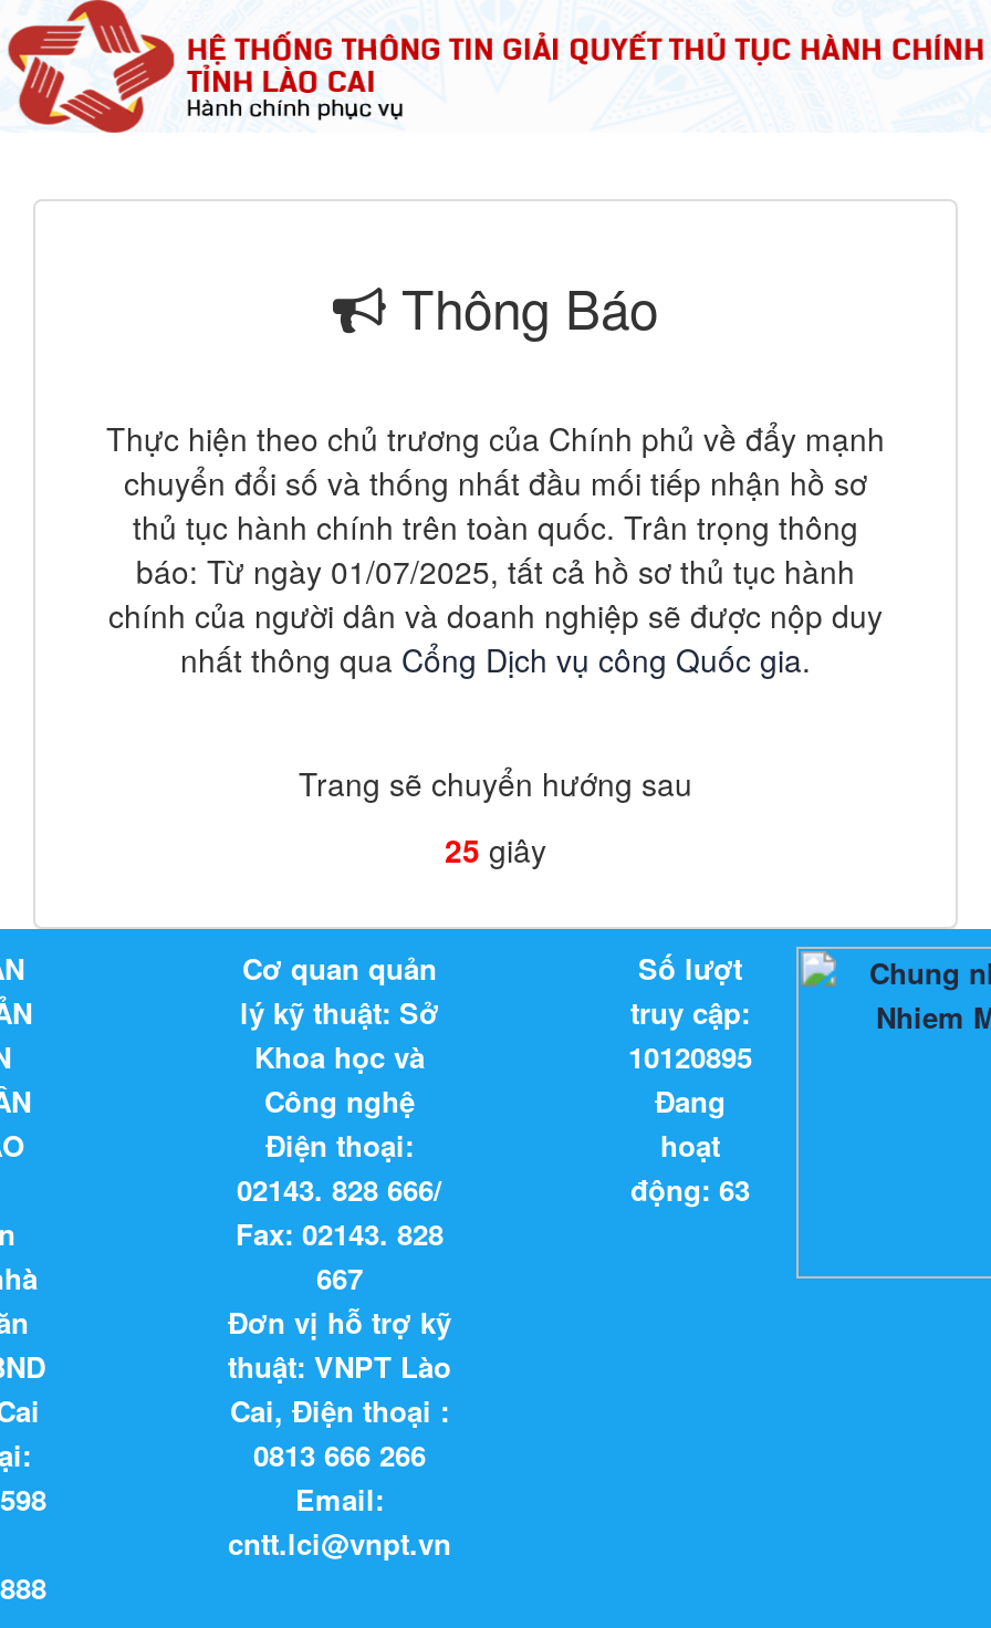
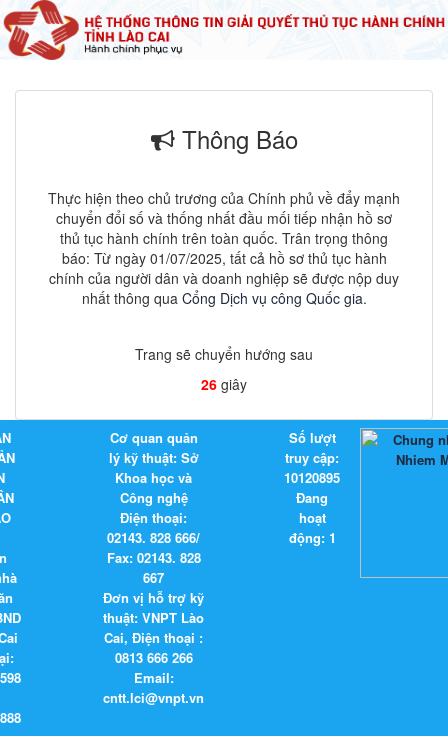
[445,827,546,872] 25 giây -> [201,374,247,394] 26 giây
[630,1168,750,1210] động: 63 -> [288,528,335,547] động: 1

